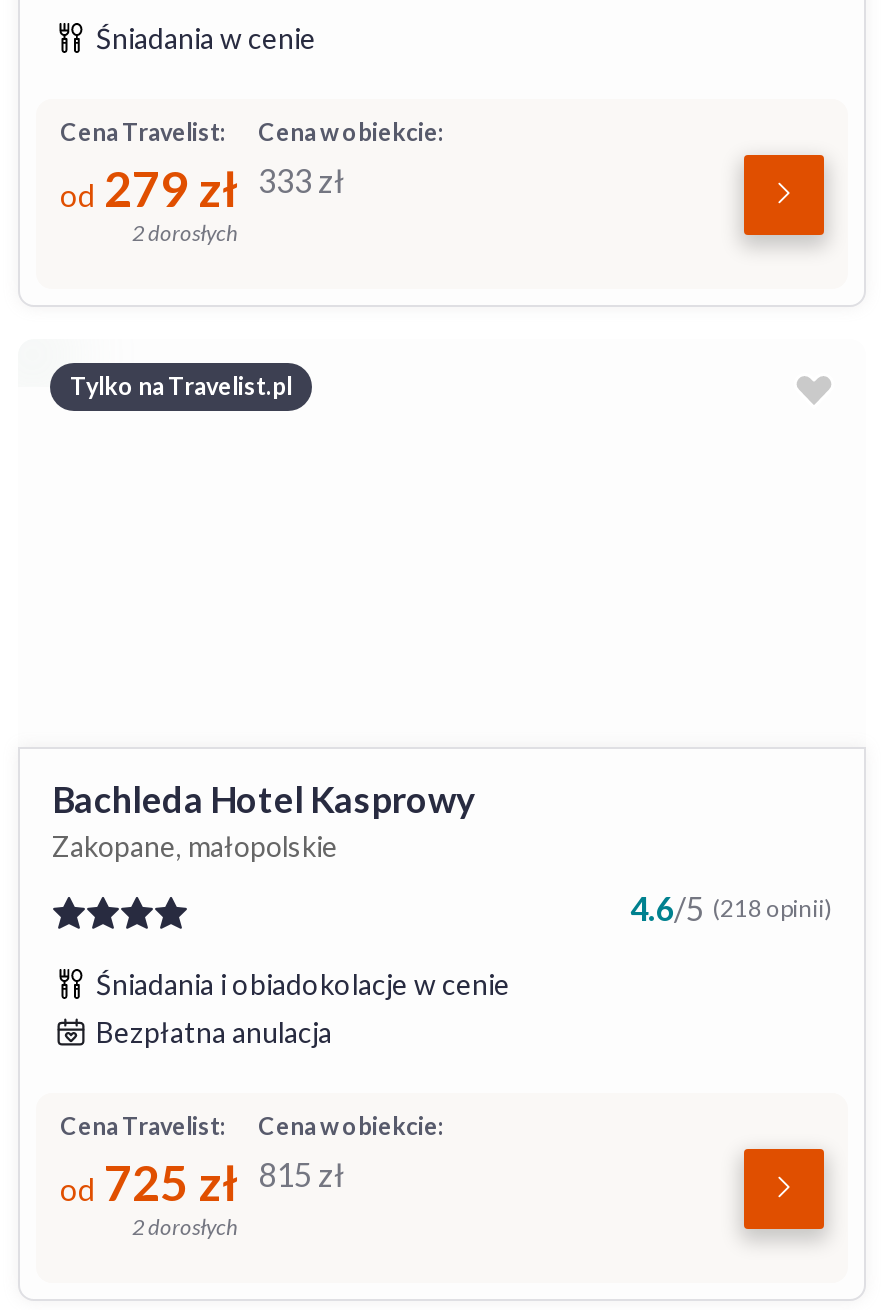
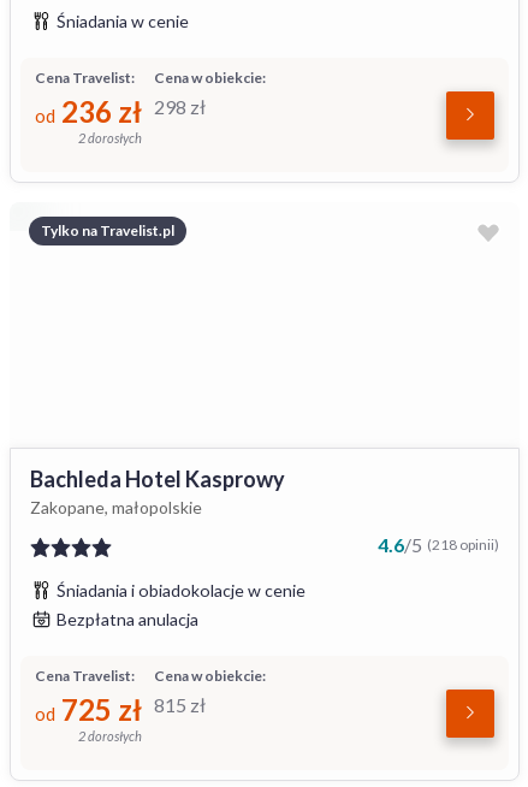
[60,159,238,217] od 279 zł -> [35,94,142,129] od 236 zł
[258,161,344,199] 333 zł -> [154,95,206,118] 298 zł

